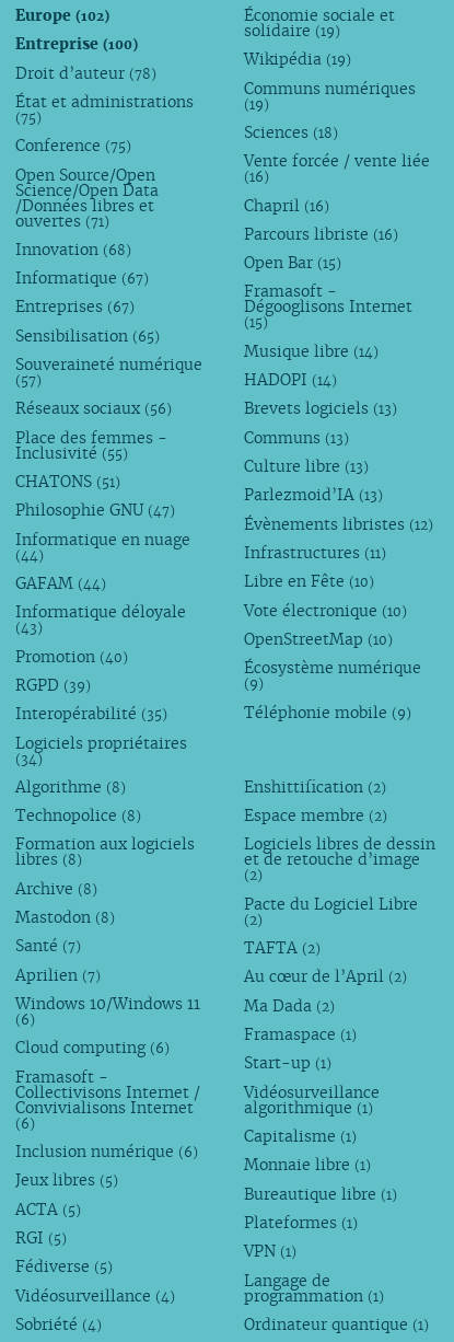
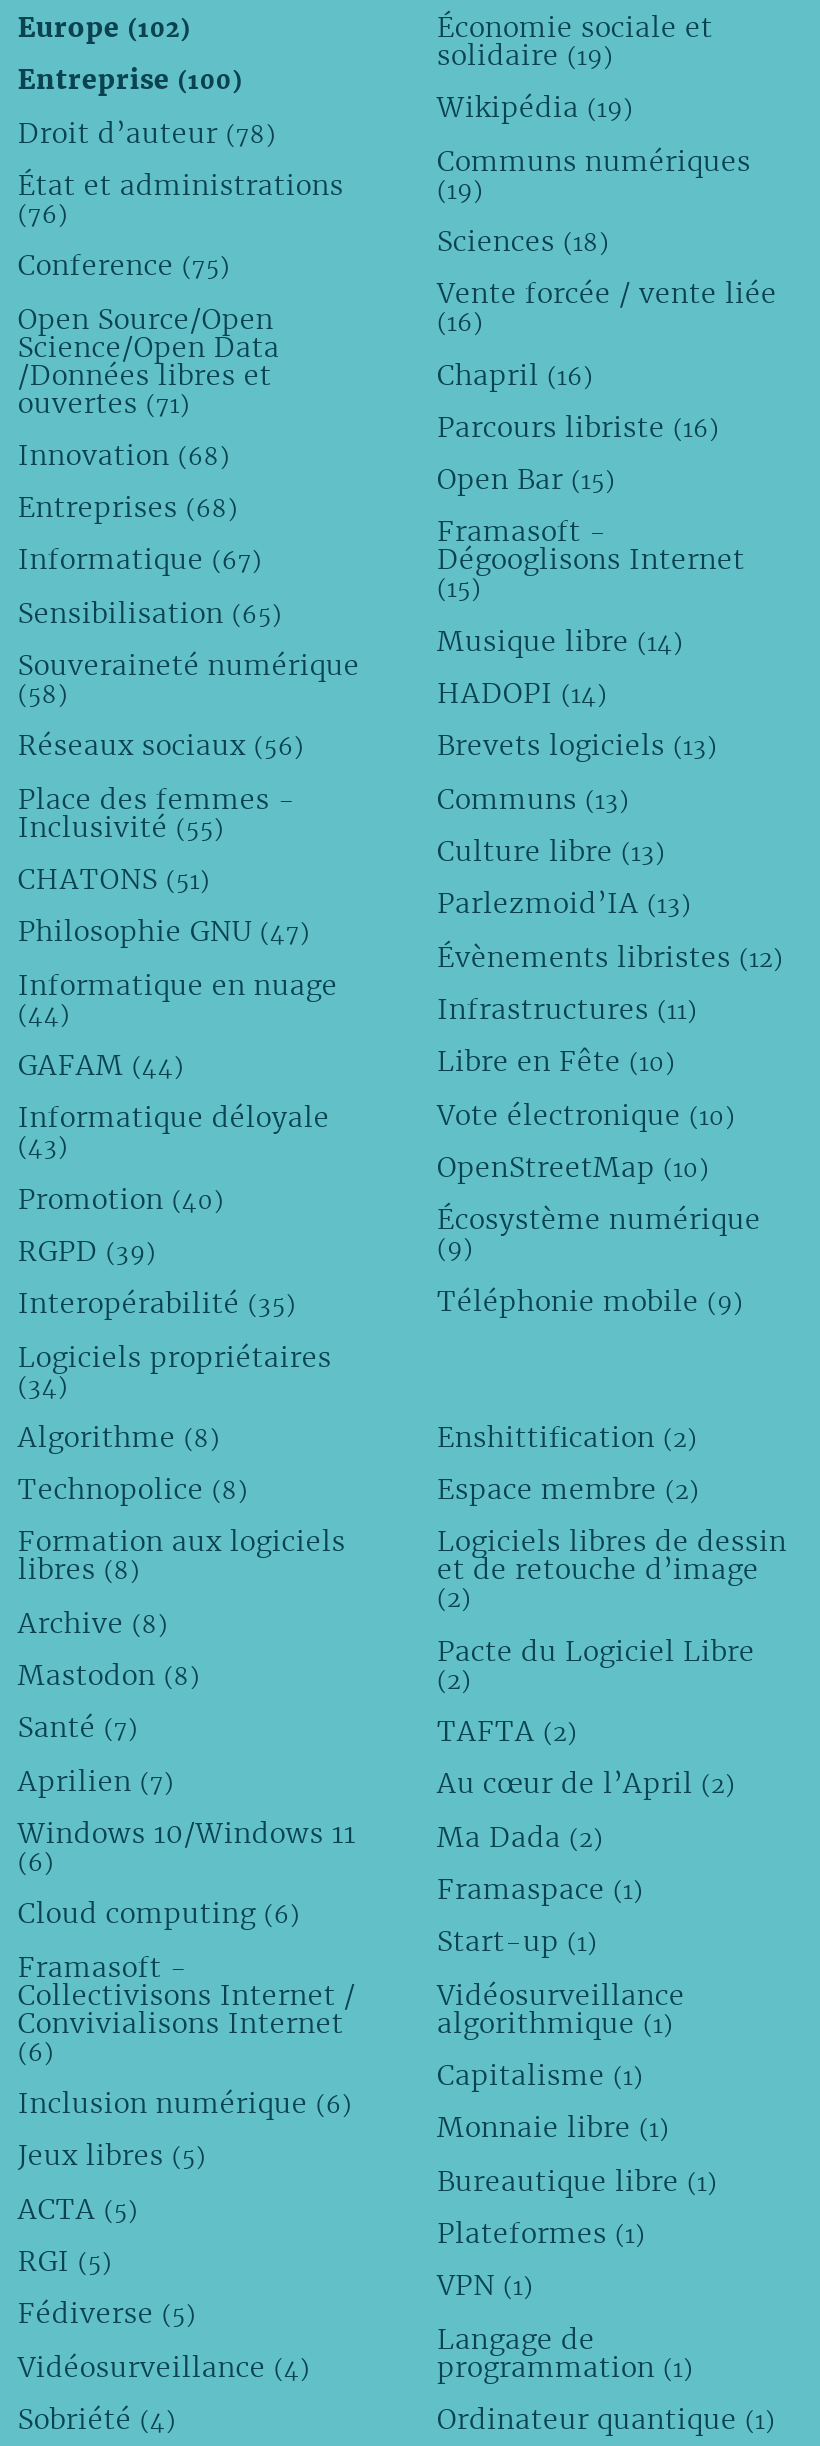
[15,110,41,126] (75) -> [18,199,68,229] (76)
none -> [18,490,238,526] Entreprises (68)
moved [15,269,149,288] -> [18,542,262,578]: Informatique (67)
[15,297,134,317] Entreprises (67) -> none
[15,373,41,389] (57) -> [18,680,68,710] (58)

